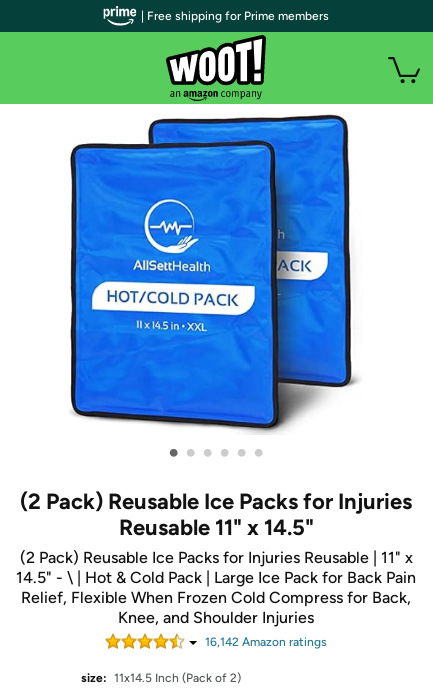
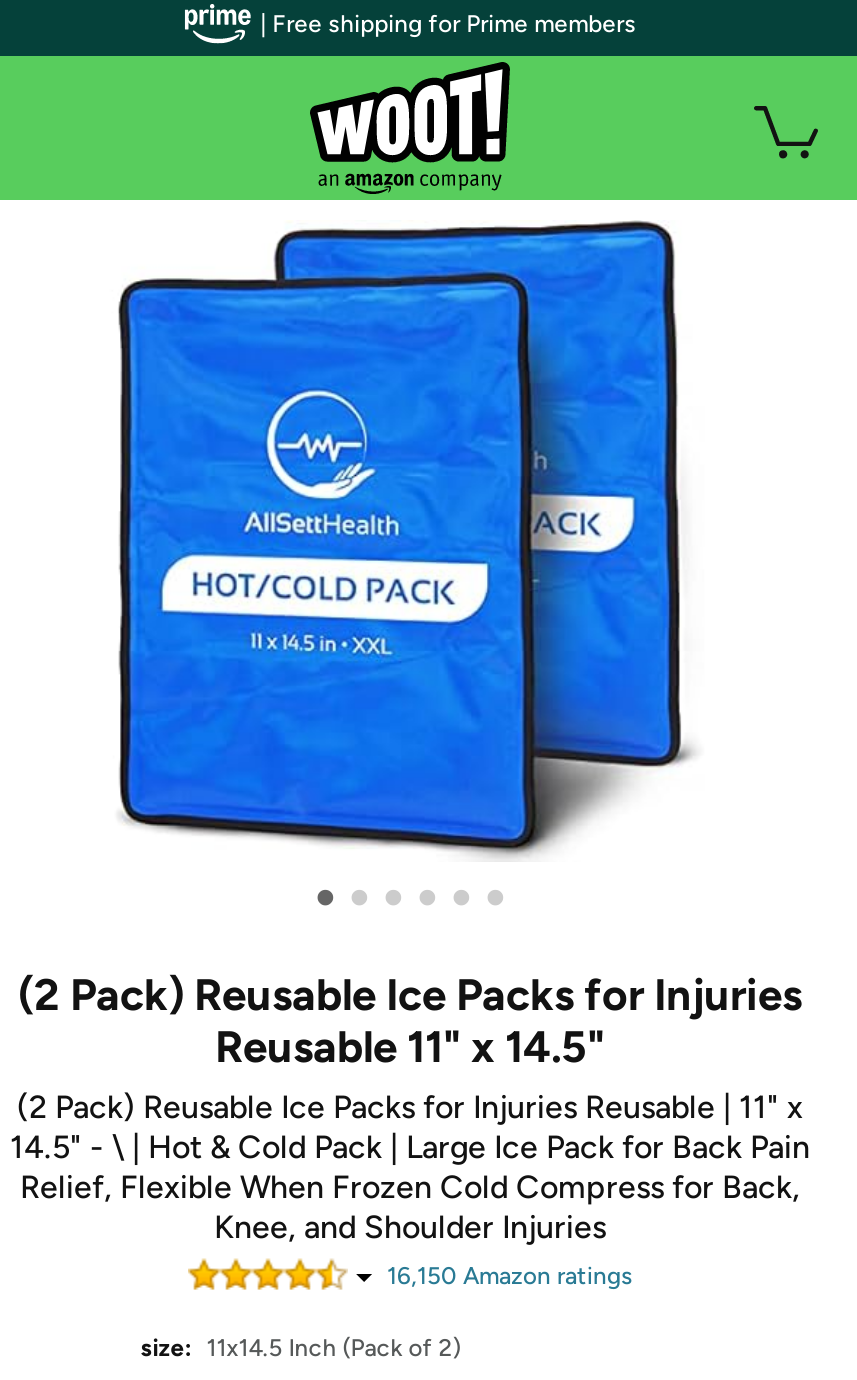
[205,635,327,649] 16,142 Amazon ratings -> [387,1262,633,1290] 16,150 Amazon ratings

